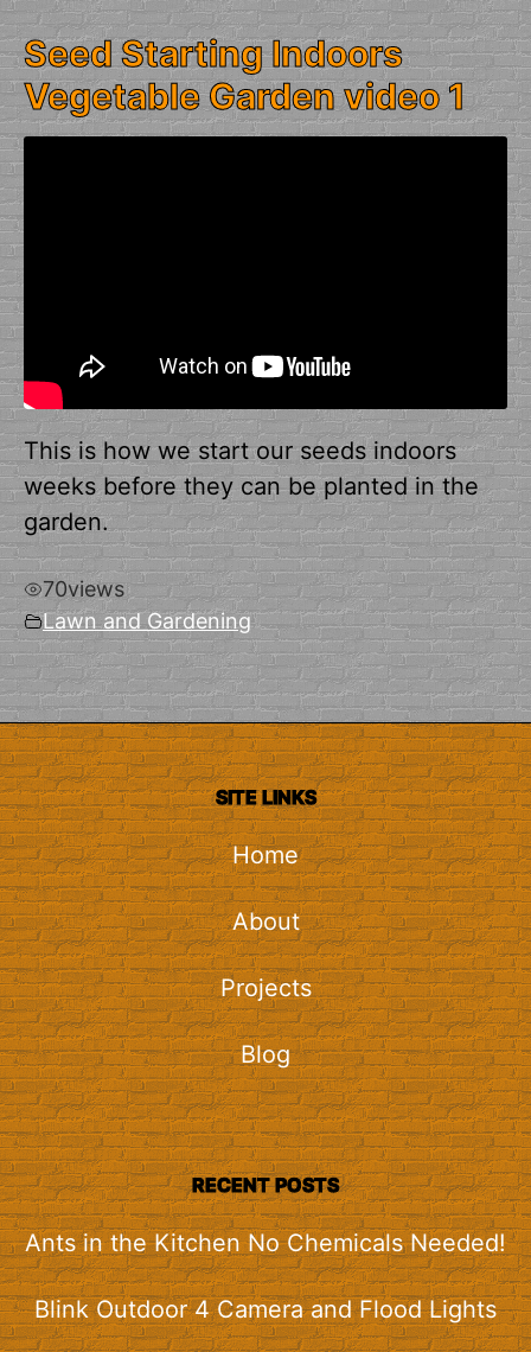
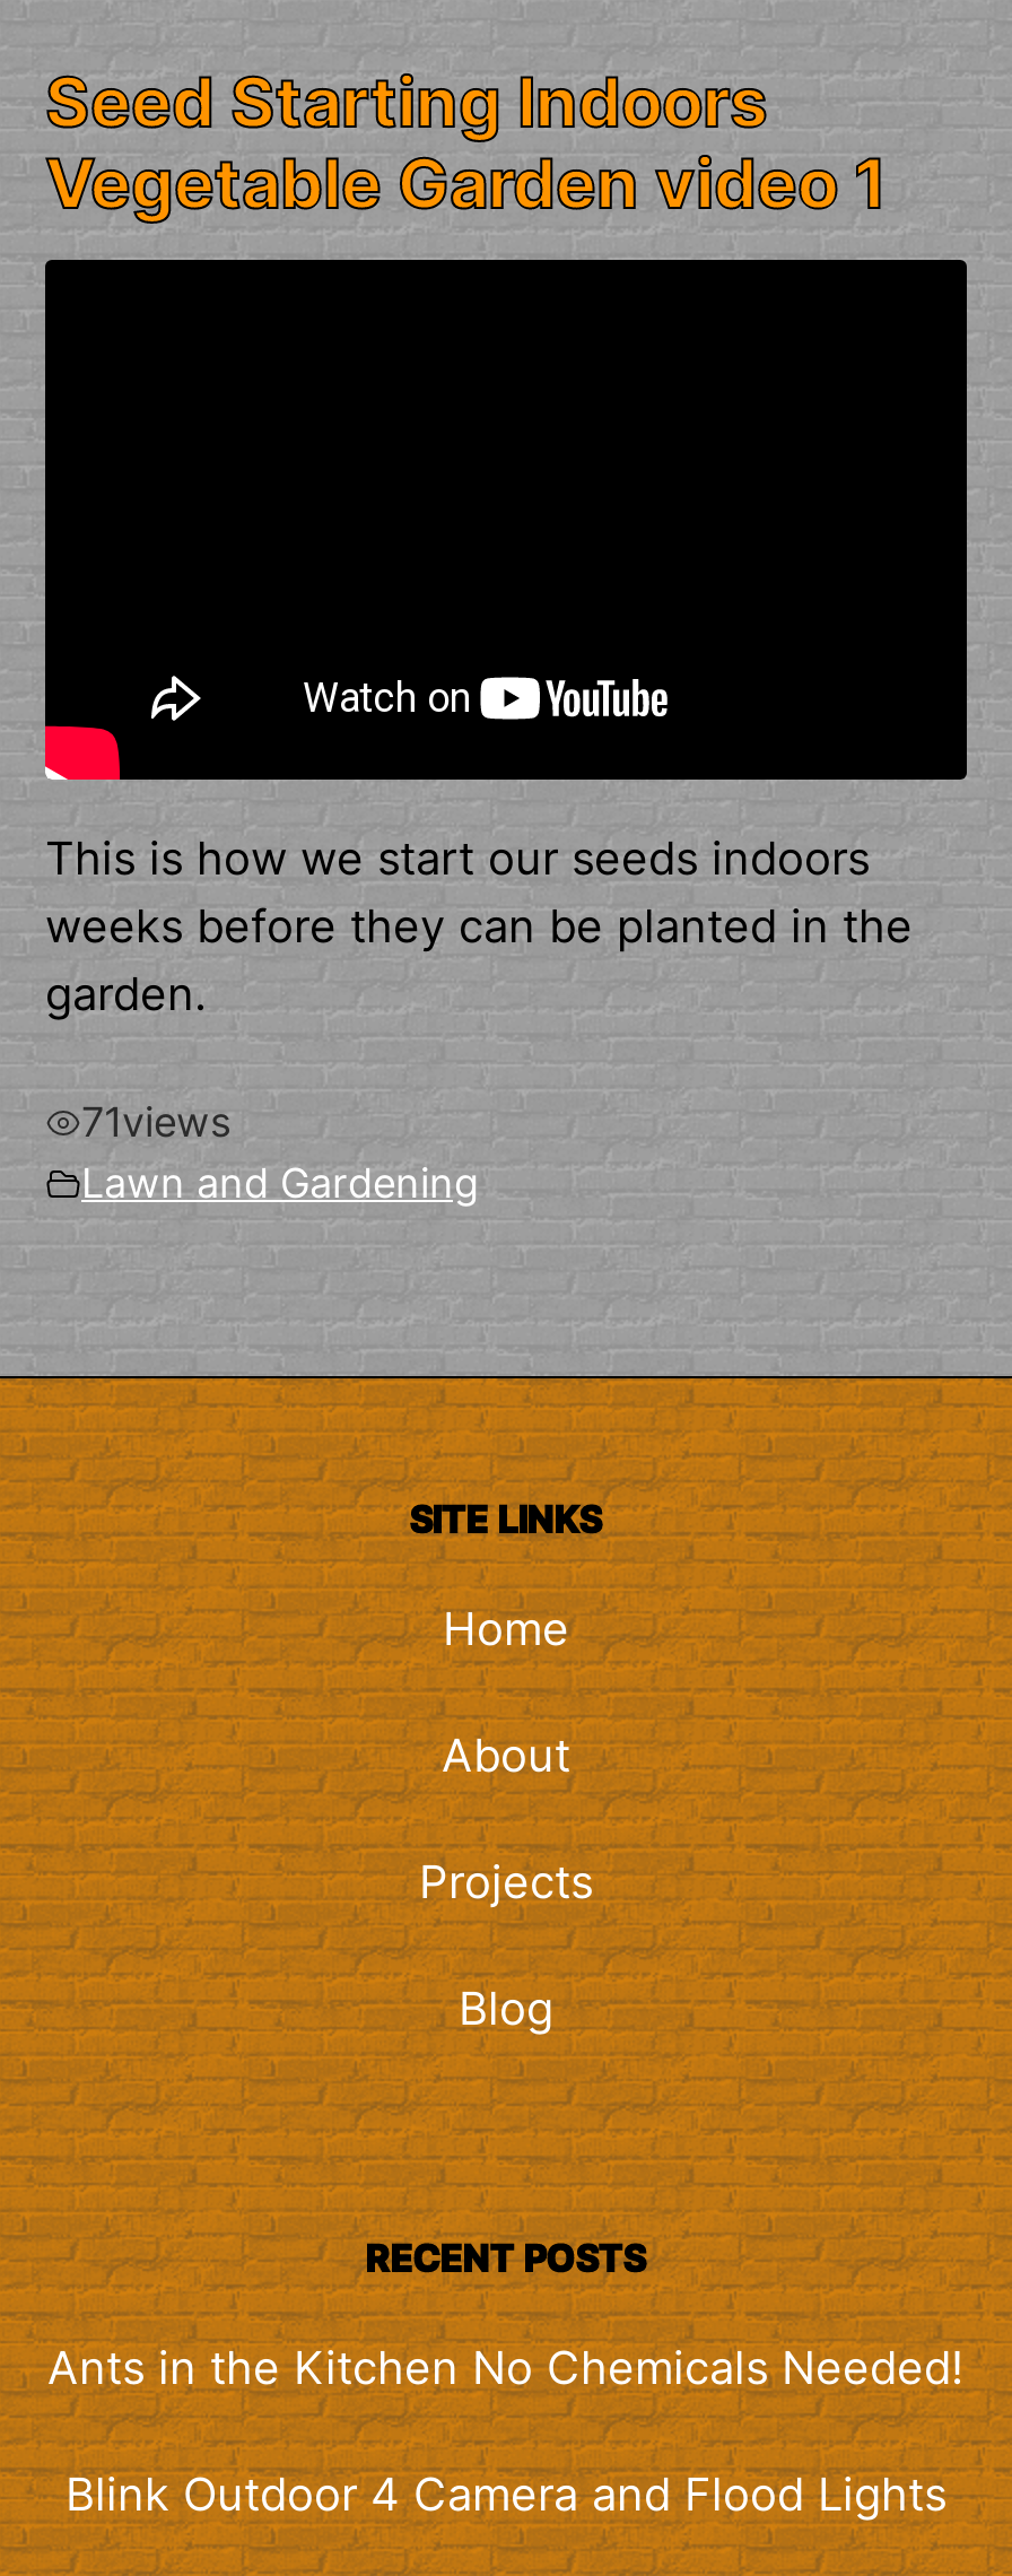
[43,576,124,601] 70views -> [81,1098,230,1146] 71views

